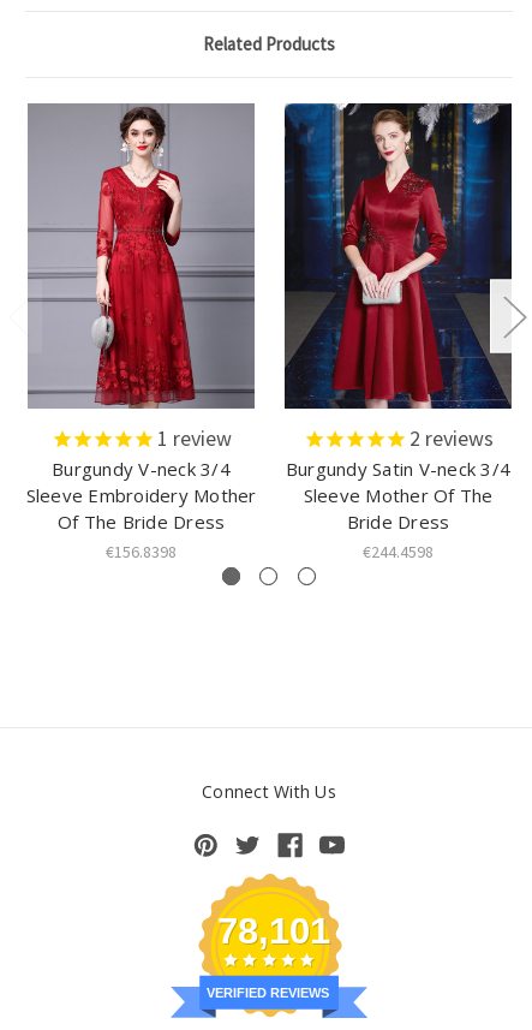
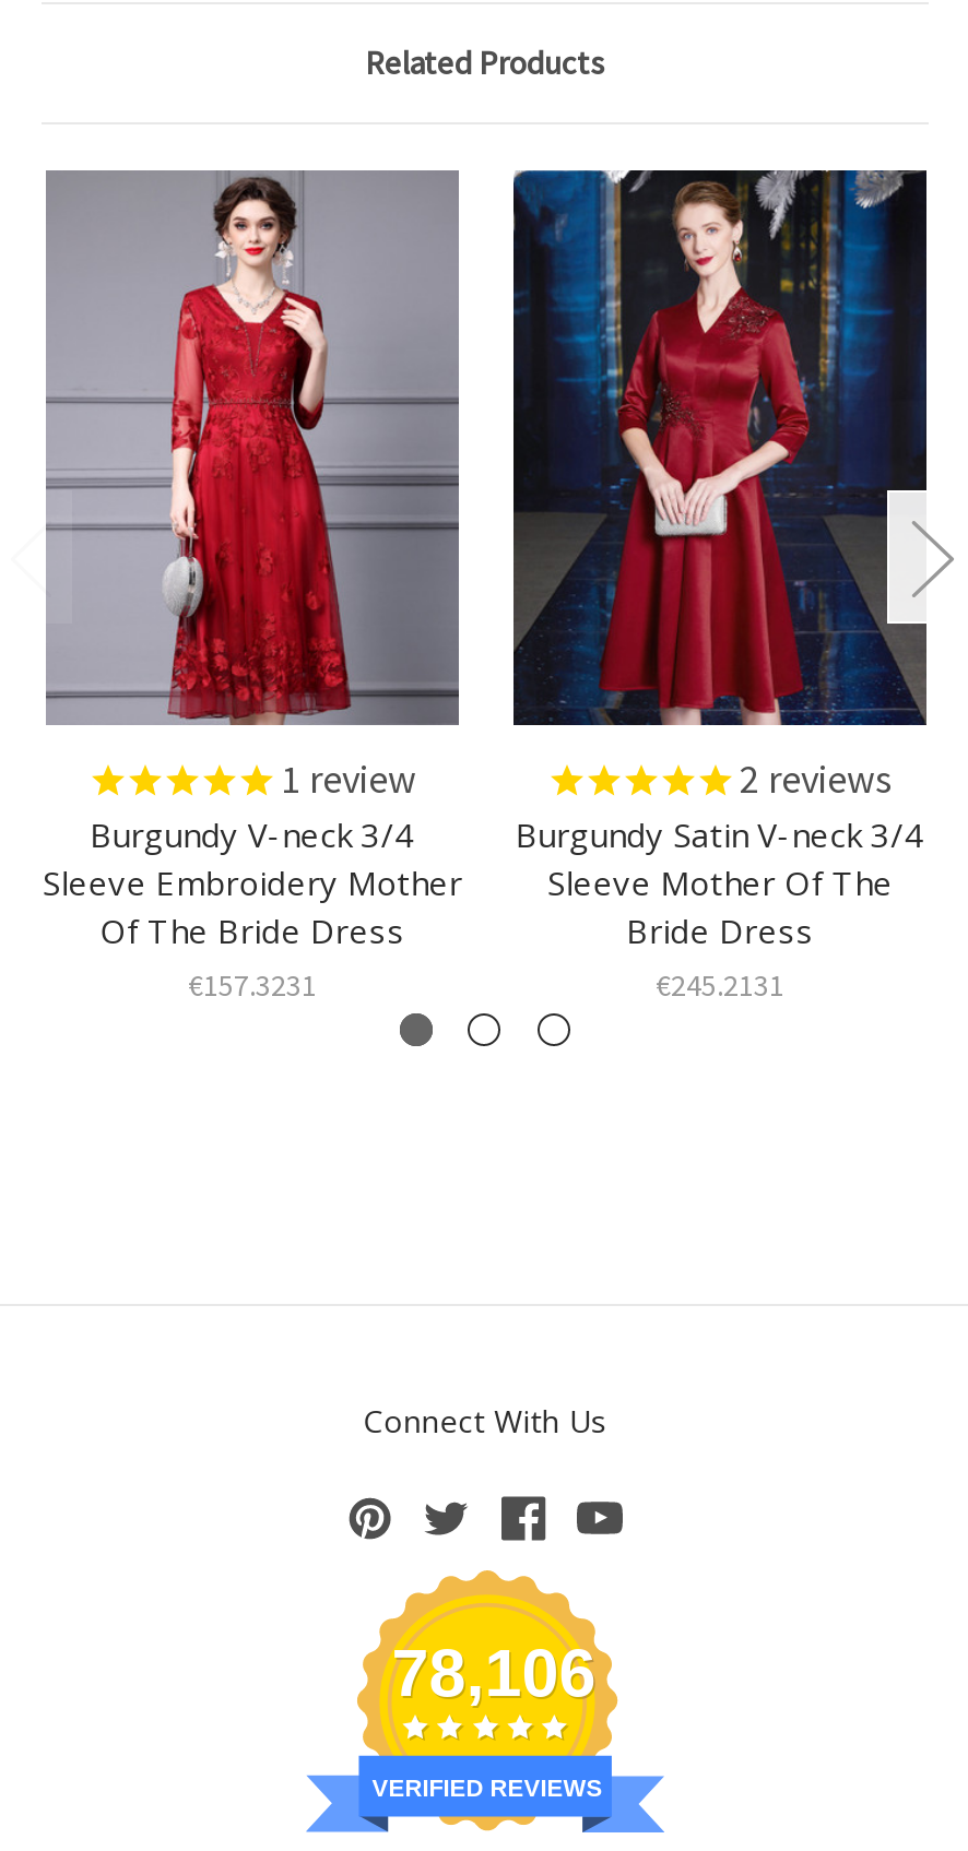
[106,541,177,563] €156.8398 -> [188,966,317,1006] €157.3231
[363,541,434,563] €244.4598 -> [656,966,784,1006] €245.2131
[217,910,330,952] 78,101 -> [390,1636,595,1711] 78,106

